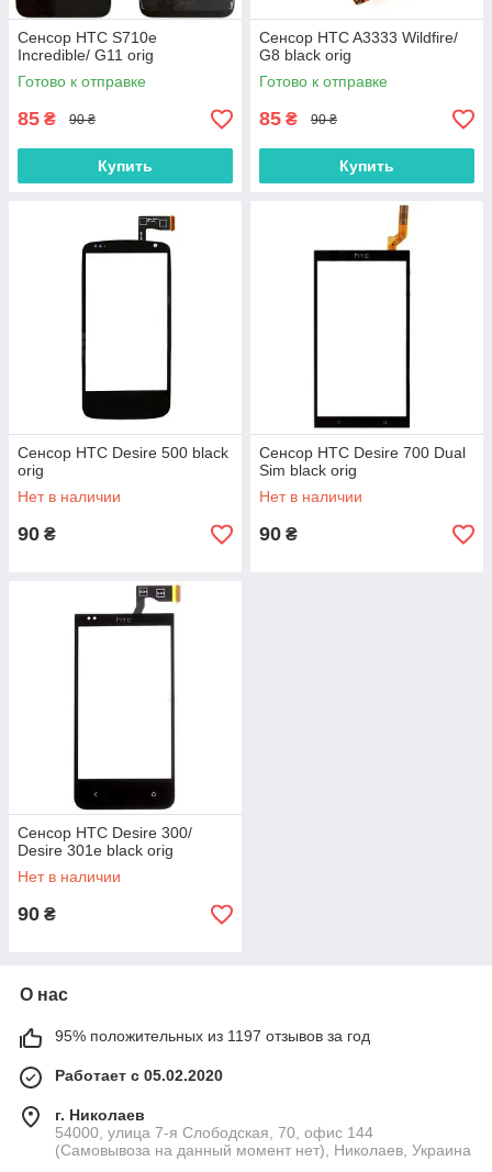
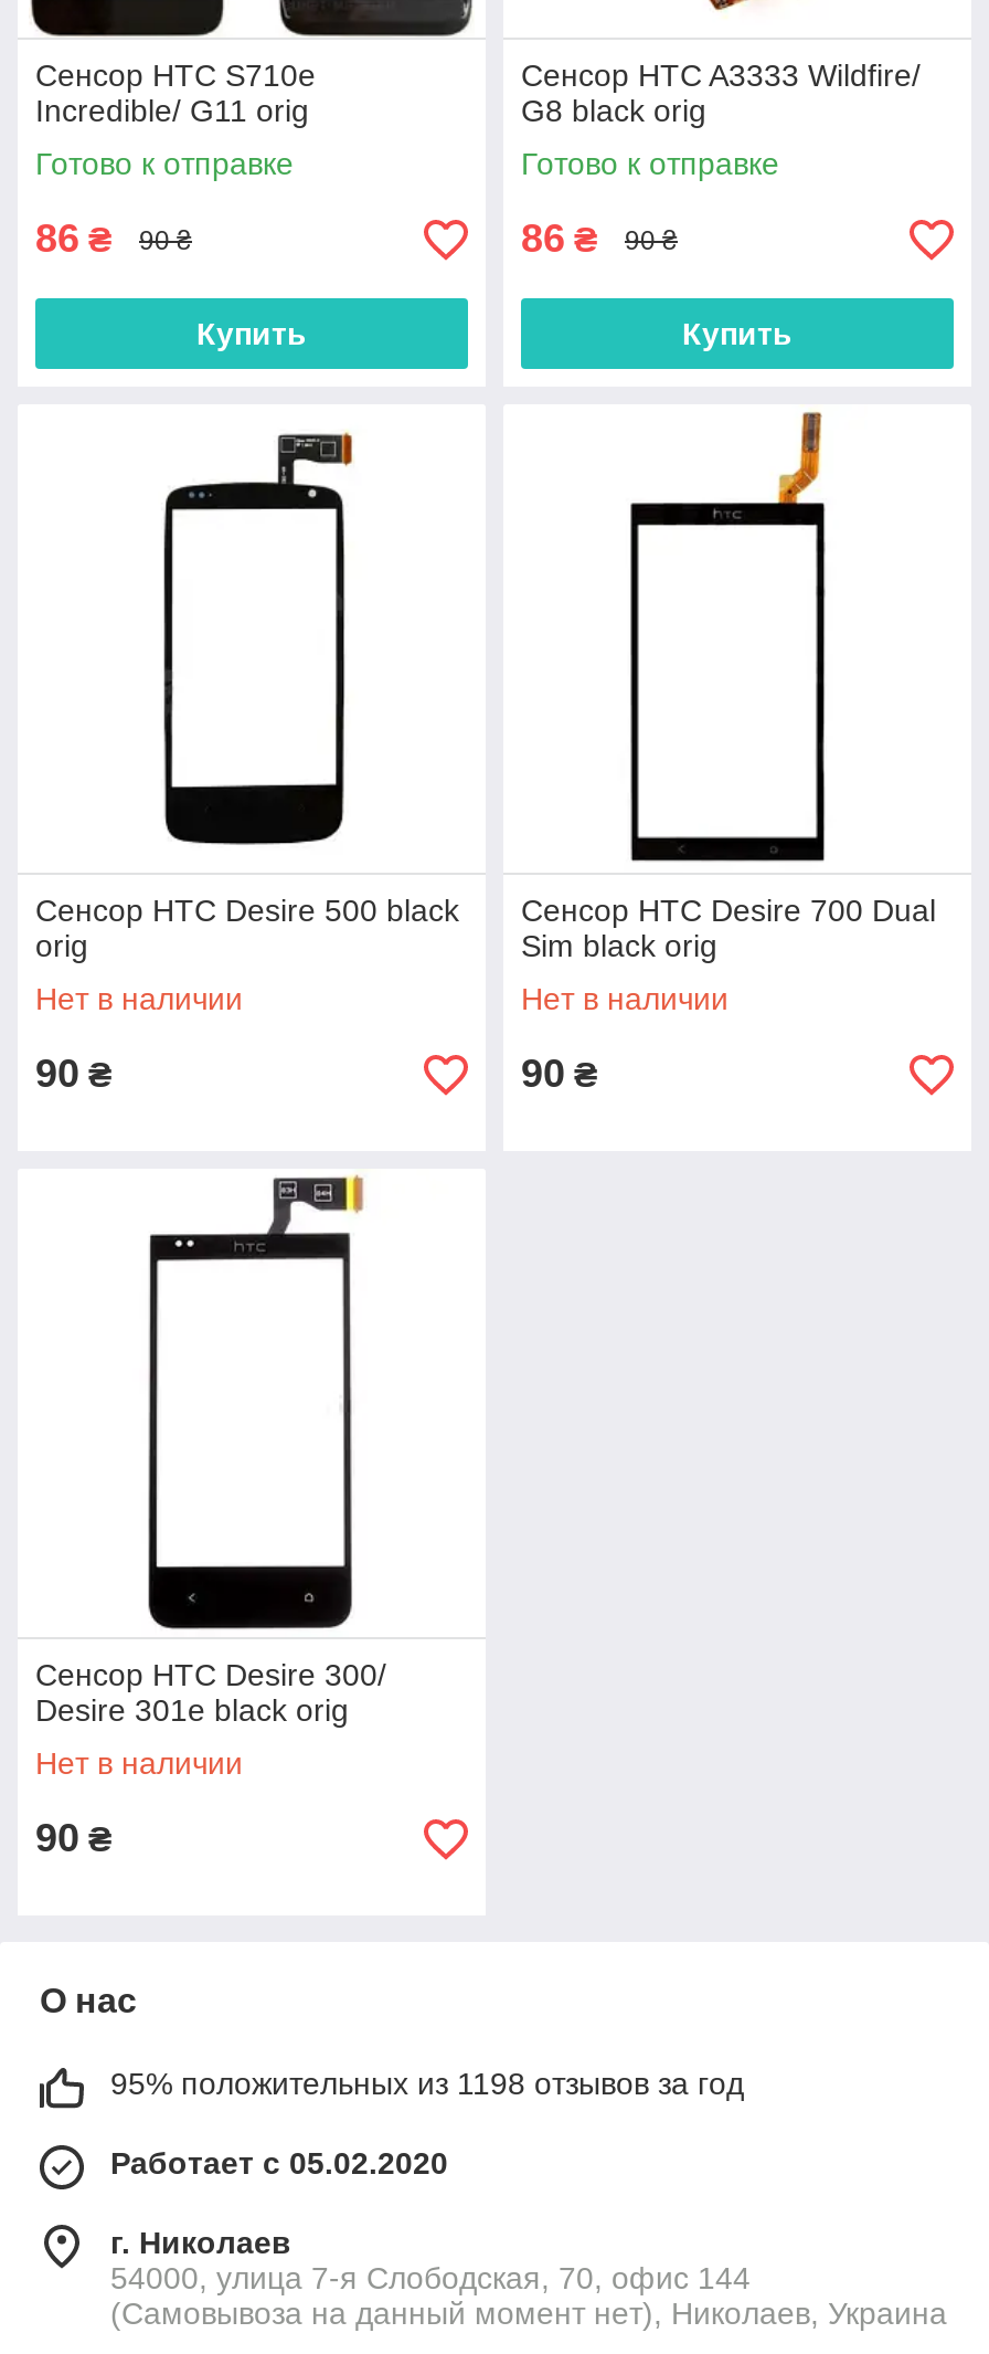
[18,108,56,130] 85 ₴ -> [35,217,113,261] 86 ₴
[259,108,298,130] 85 ₴ -> [521,217,598,261] 86 ₴
[55,1027,370,1045] 95% положительных из 1197 отзывов за год -> [110,2066,744,2101] 95% положительных из 1198 отзывов за год

